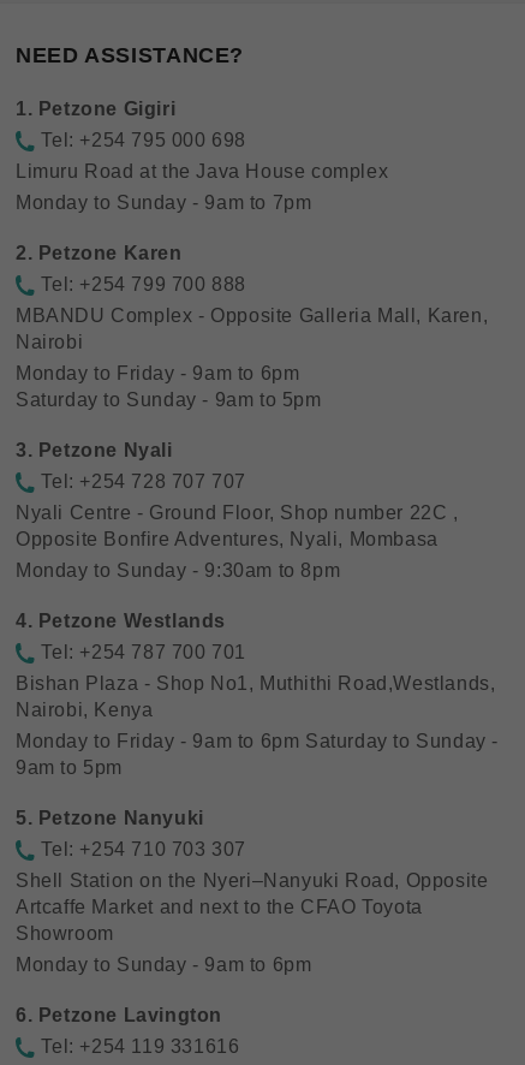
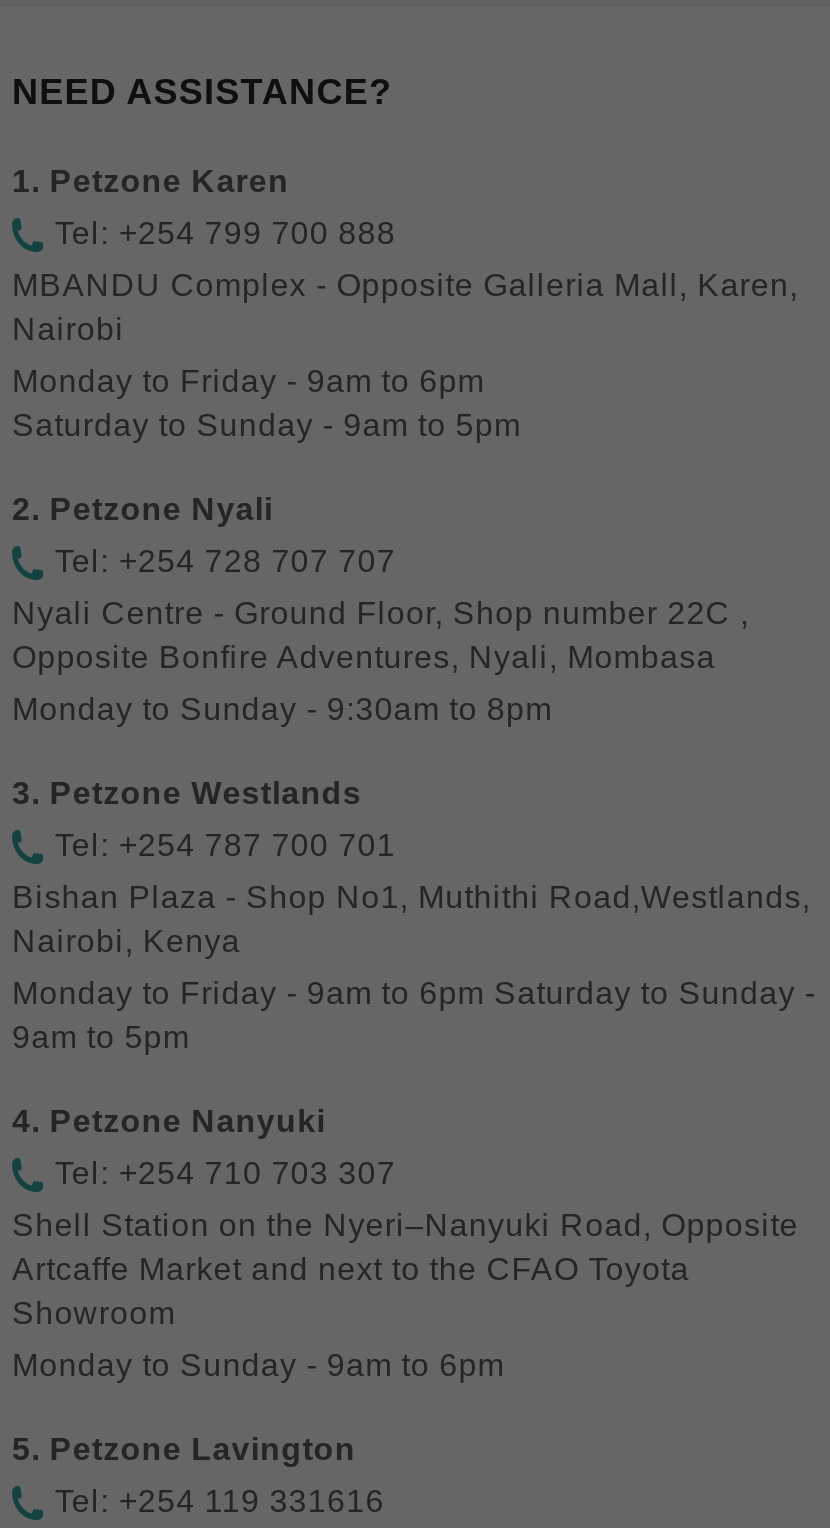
[16,99,388,263] 1. Petzone Gigiri | Tel: +254 795 000 698 | Limuru Road at the Java House complex | Monday to Sunday - 9am to 7pm | 2. Petzone Karen -> [12,164,289,198] 1. Petzone Karen
[16,440,173,460] 3. Petzone Nyali -> [12,492,273,526] 2. Petzone Nyali
[16,611,226,631] 4. Petzone Westlands -> [12,776,362,810] 3. Petzone Westlands
[16,808,204,828] 5. Petzone Nanyuki -> [12,1104,326,1138] 4. Petzone Nanyuki
[16,1005,222,1025] 6. Petzone Lavington -> [12,1432,356,1466] 5. Petzone Lavington

